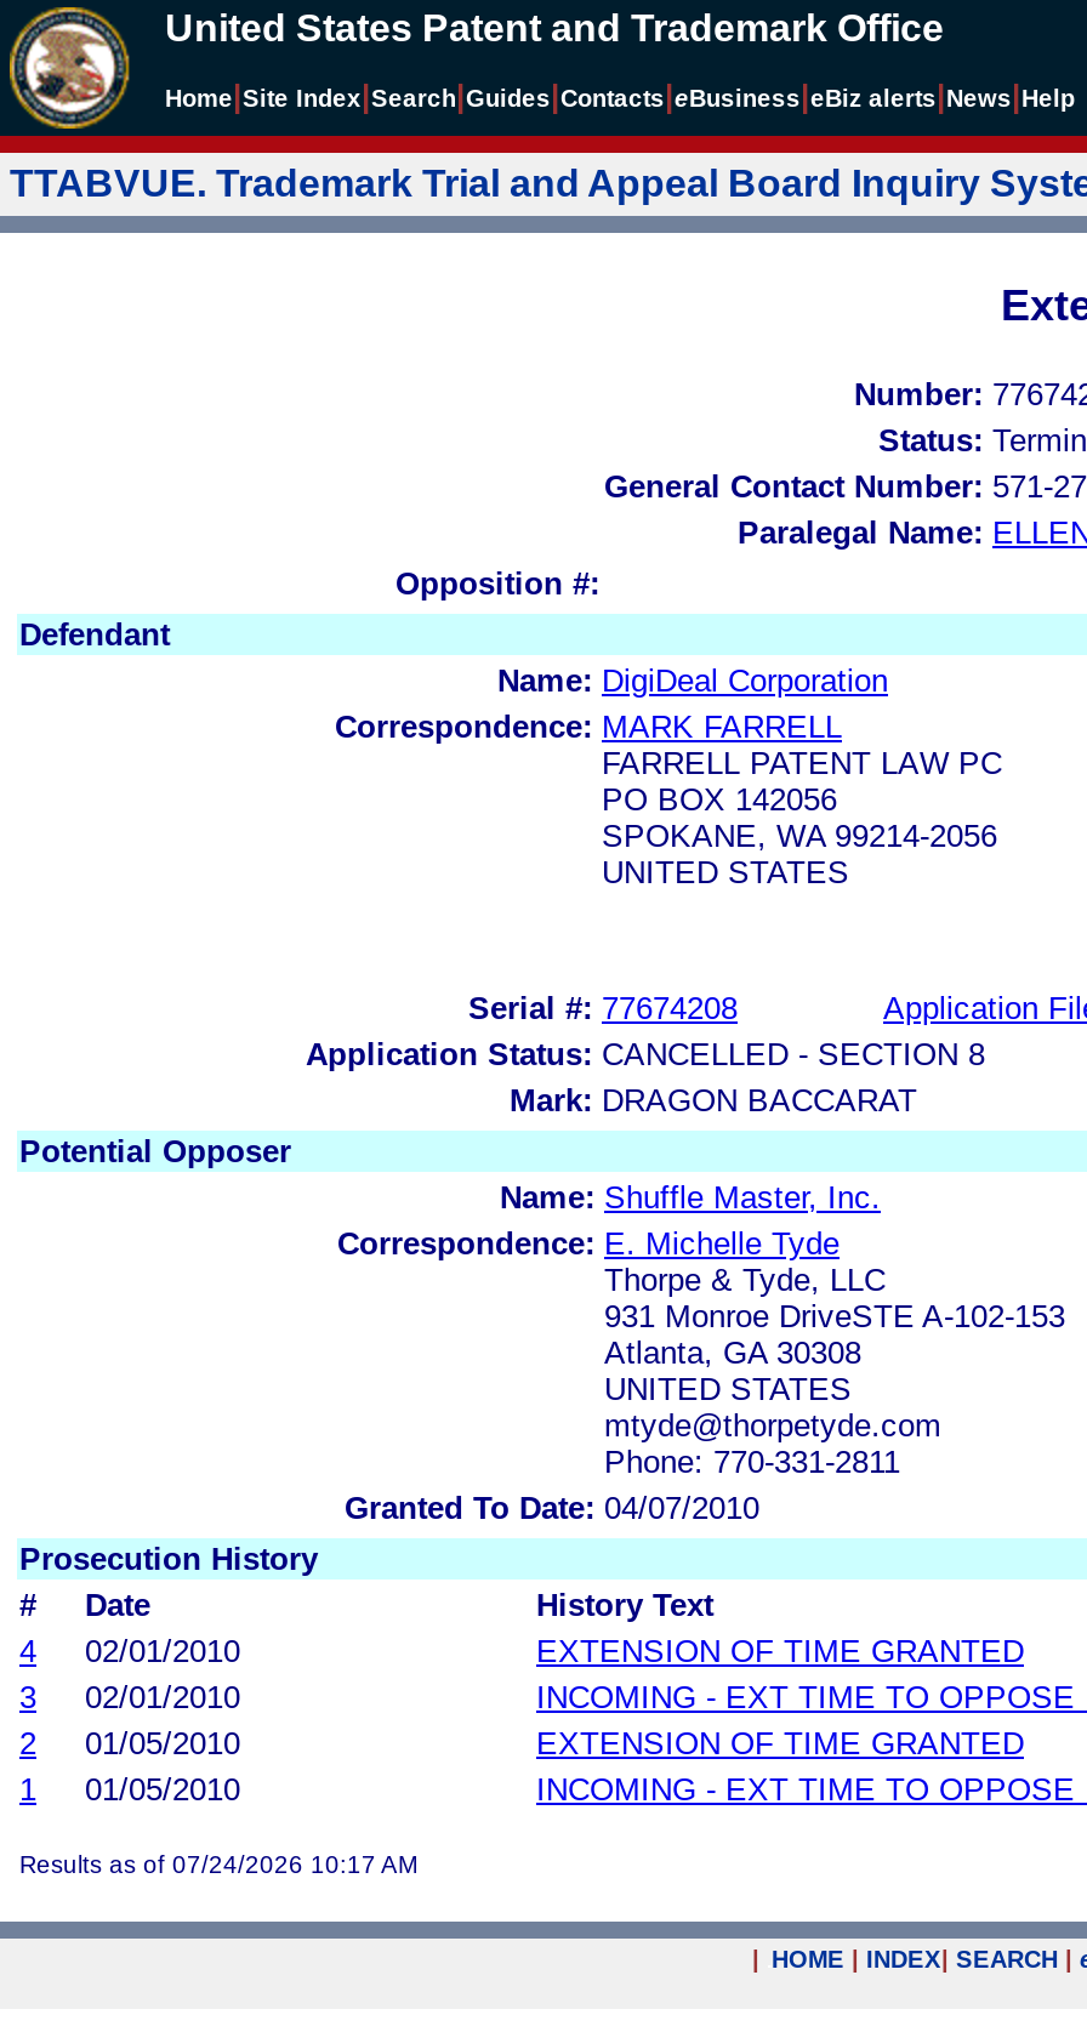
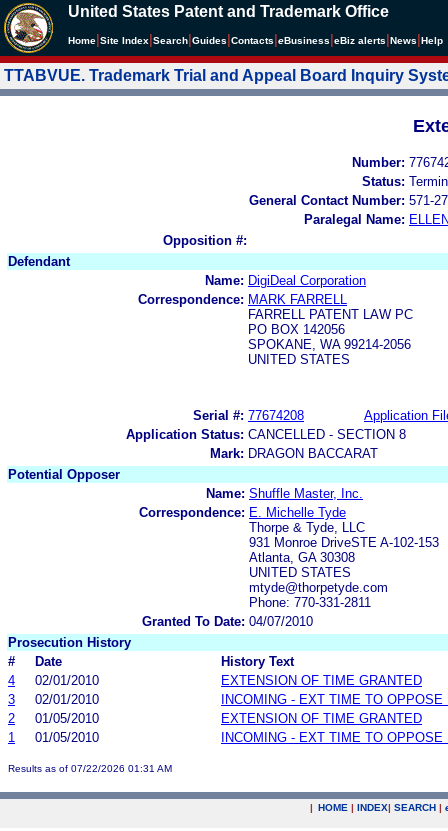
[19,1851,417,1878] Results as of 07/24/2026 10:17 AM -> [8,763,172,774] Results as of 07/22/2026 01:31 AM

